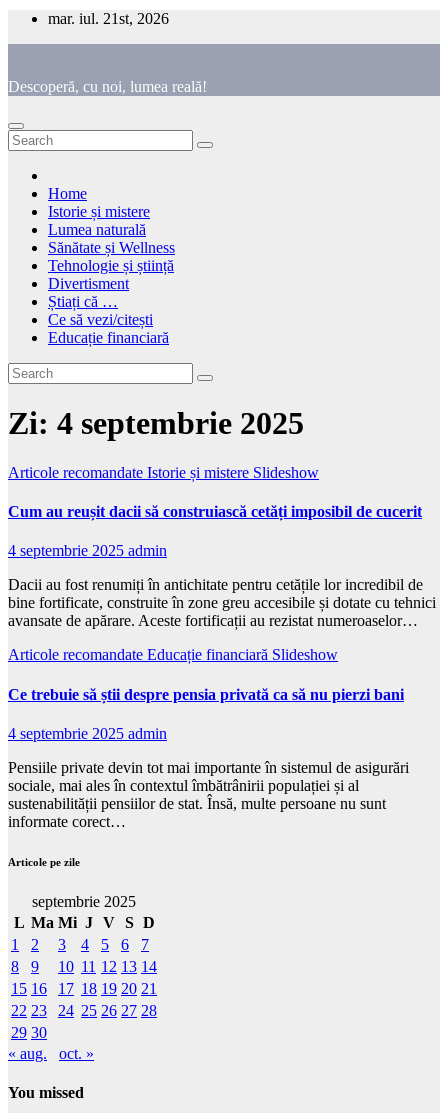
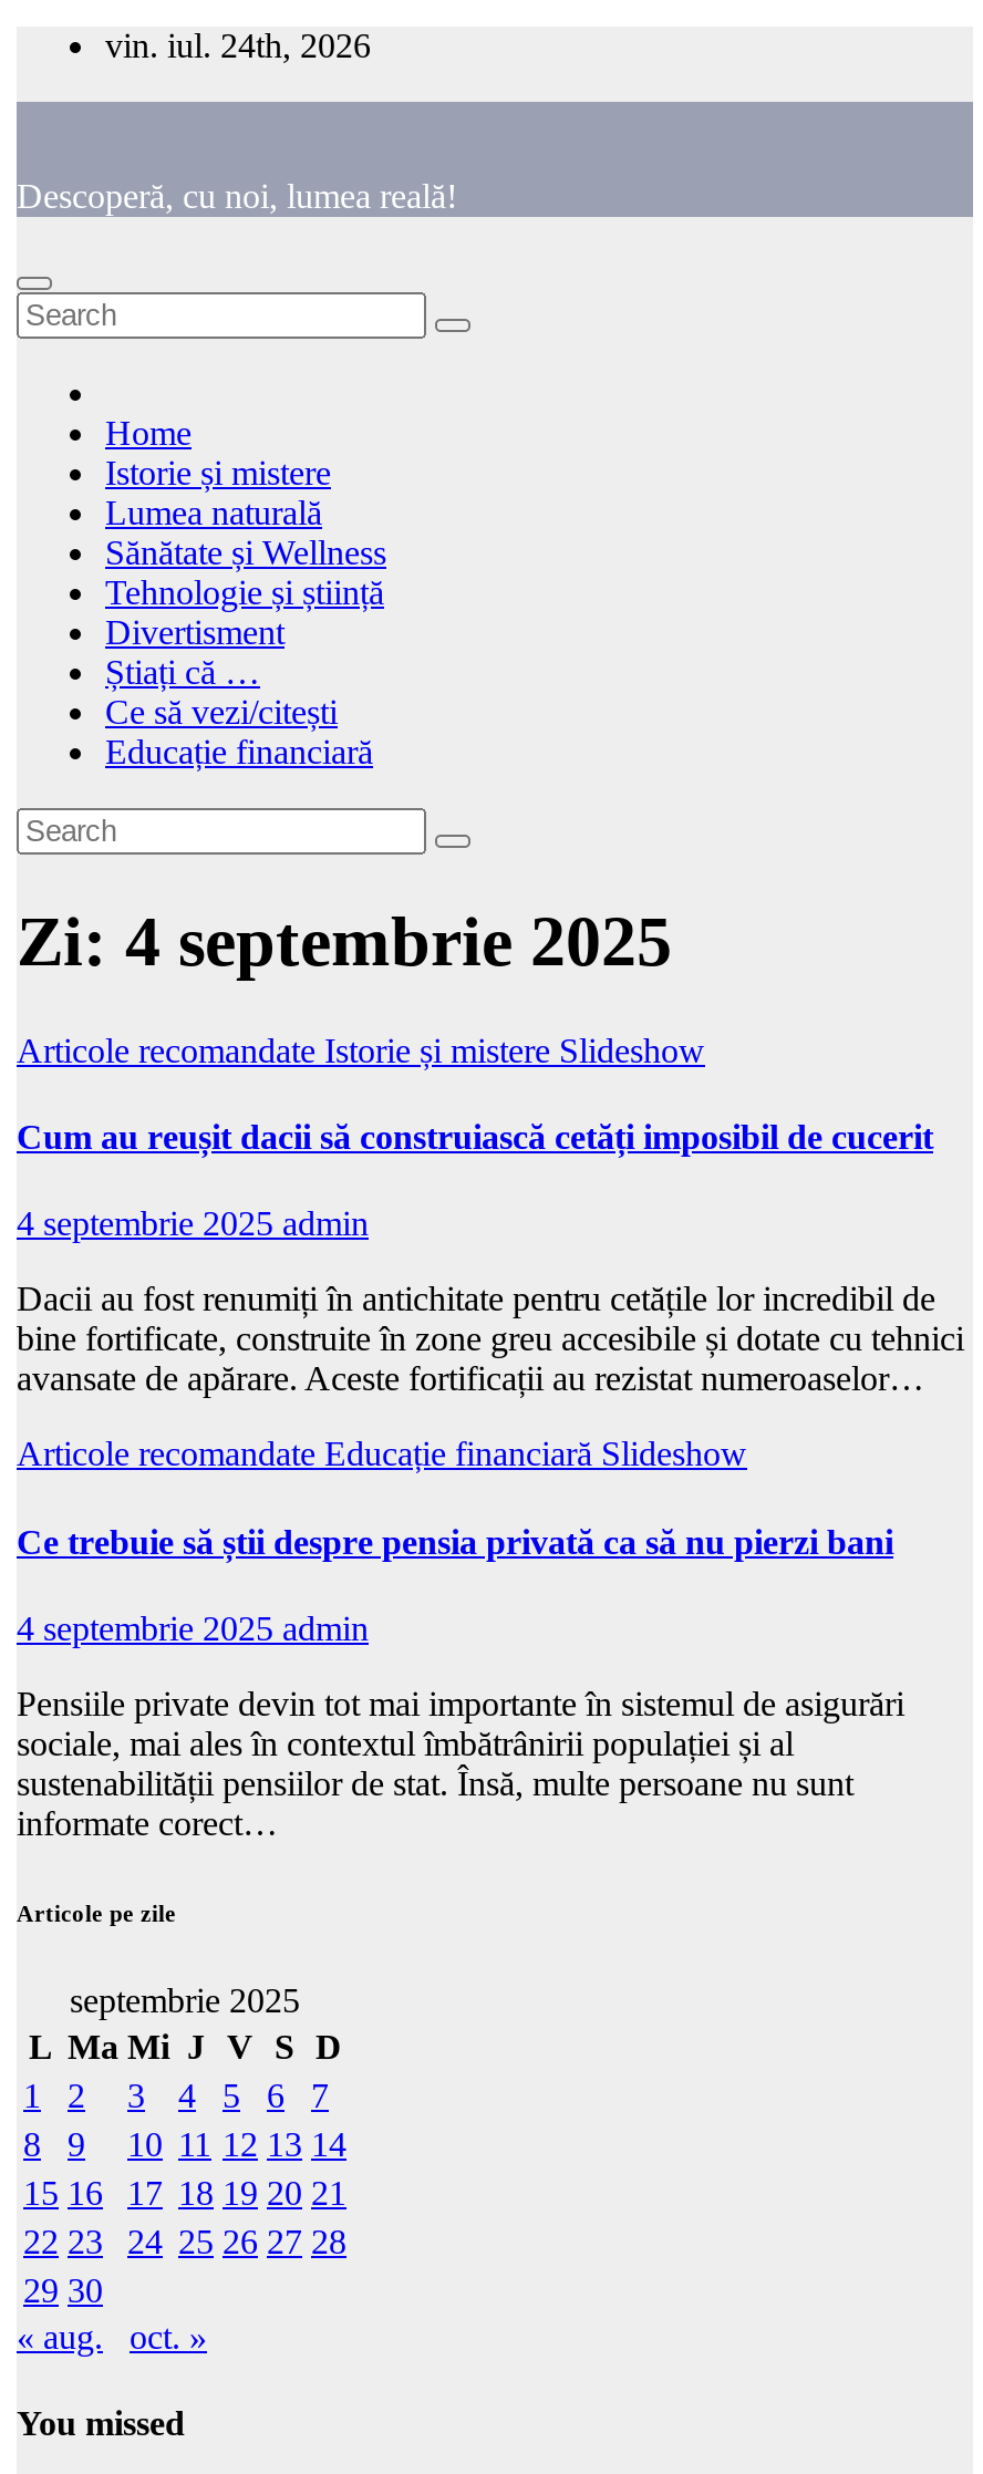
[48,10,169,27] mar. iul. 21st, 2026 -> [105,27,371,64] vin. iul. 24th, 2026

